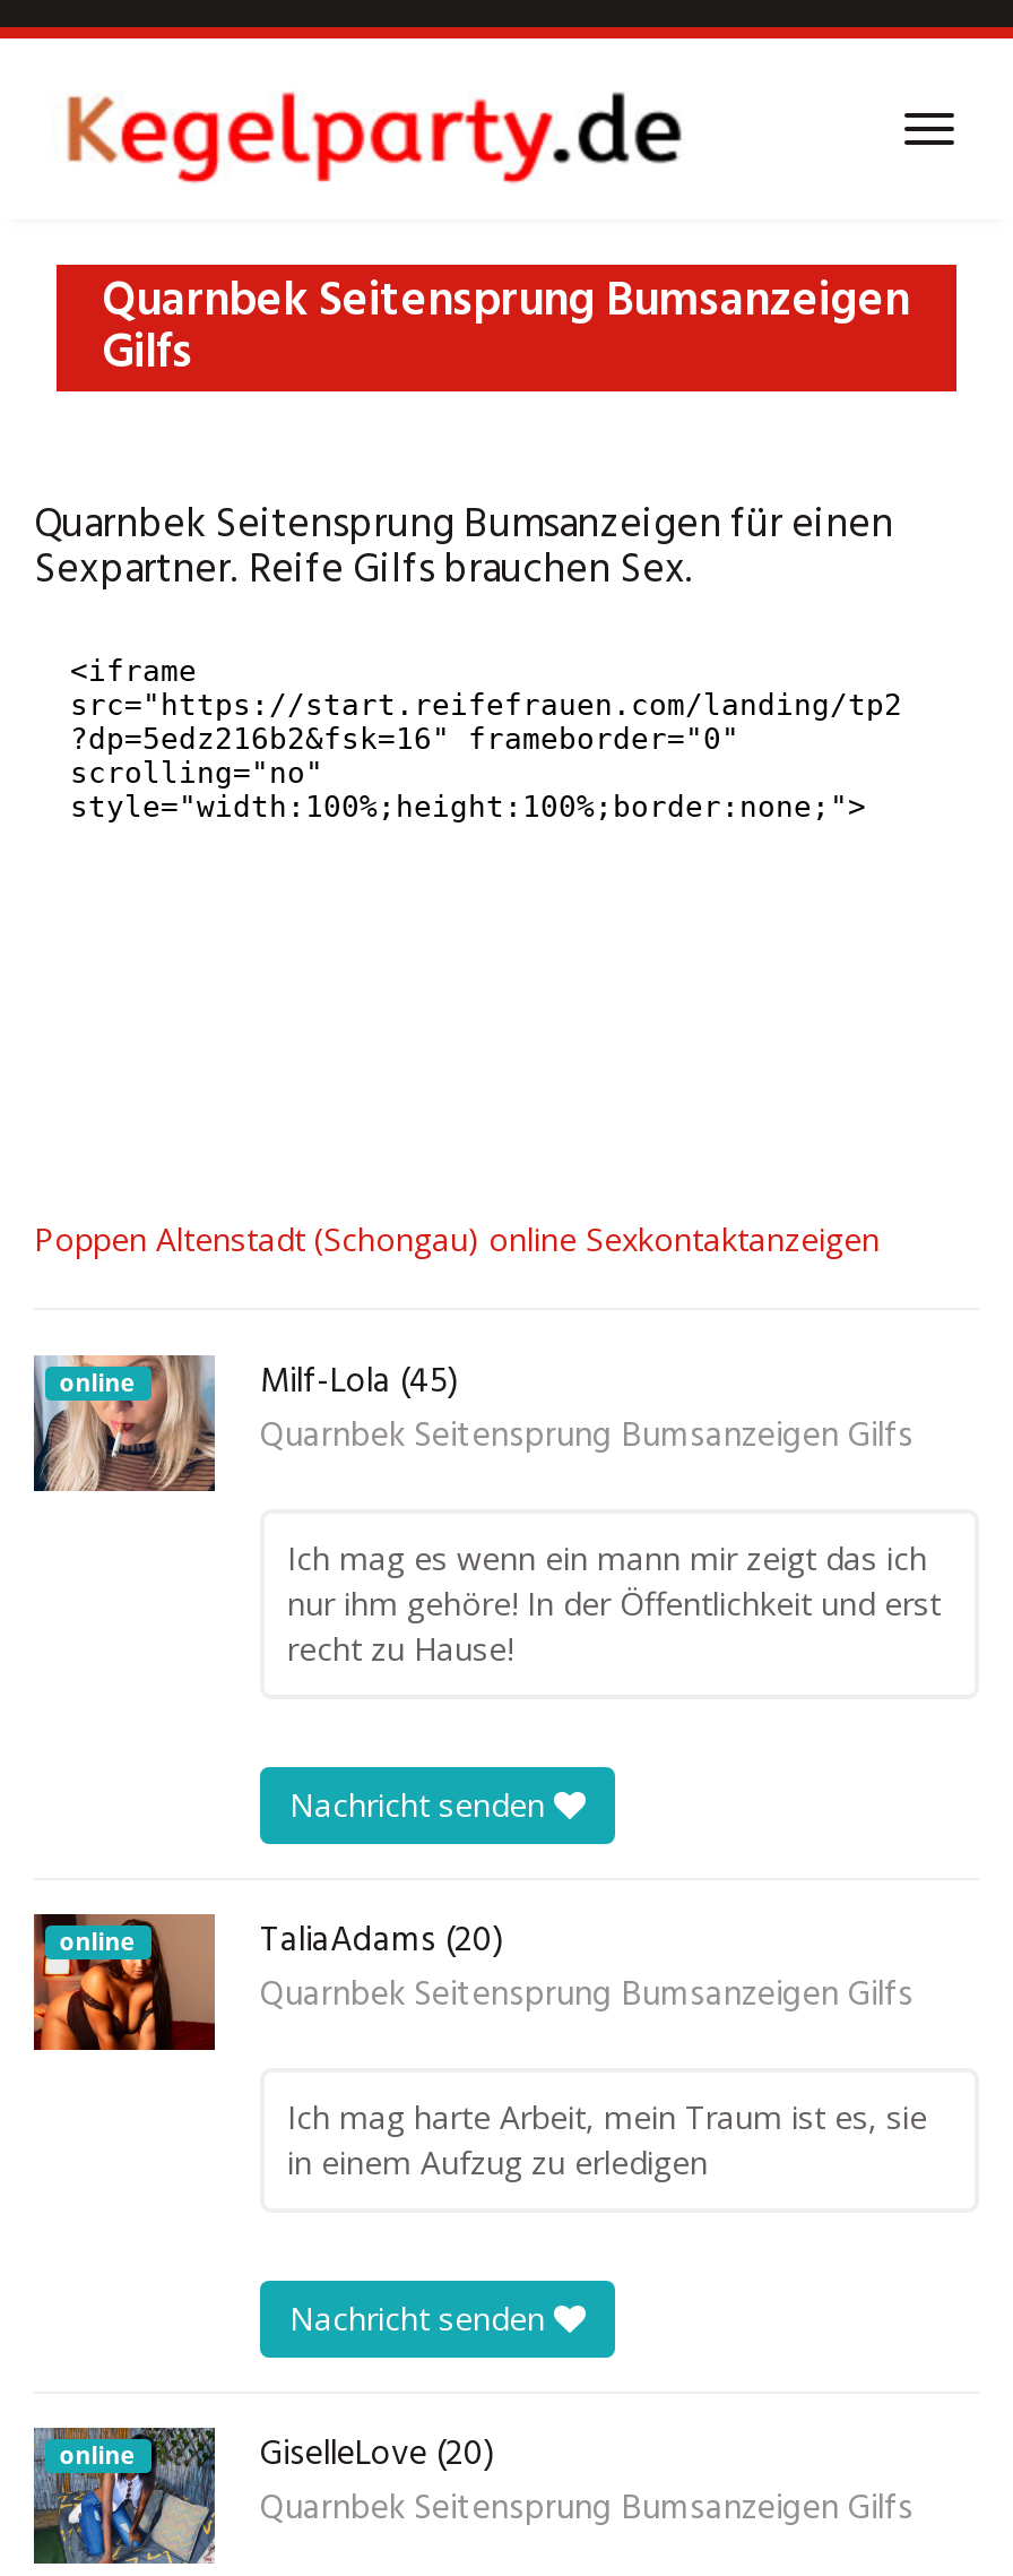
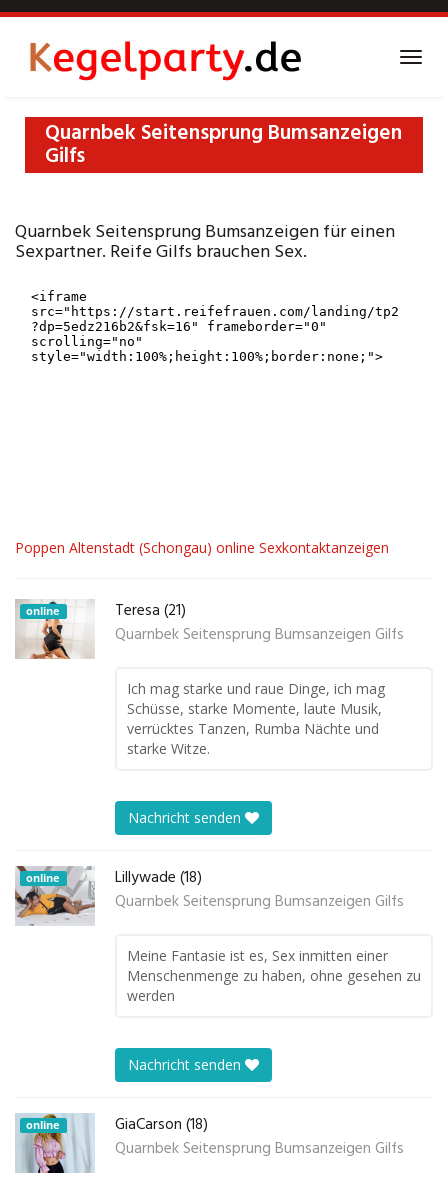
[32,1353,459,1493] [image] | Milf-Lola (45) -> [15,599,186,660] [image] | Teresa (21)
[287,1536,941,1670] Ich mag es wenn ein mann mir zeigt das ich | nur ihm gehöre! In der Öffentlichkeit und erst | recht zu Hause! -> [127,679,385,758] Ich mag starke und raue Dinge, ich mag | Schüsse, starke Momente, laute Musik, | verrücktes Tanzen, Rumba Nächte und | starke Witze.
[32,1912,504,2052] [image] | TaliaAdams (20) -> [15,866,202,926] [image] | Lillywade (18)
[287,2095,927,2183] Ich mag harte Arbeit, mein Traum ist es, sie | in einem Aufzug zu erledigen -> [127,946,421,1005] Meine Fantasie ist es, Sex inmitten einer | Menschenmenge zu haben, ohne gesehen zu | werden
[32,2426,495,2566] [image] | GiselleLove (20) -> [15,1113,208,1173] [image] | GiaCarson (18)

